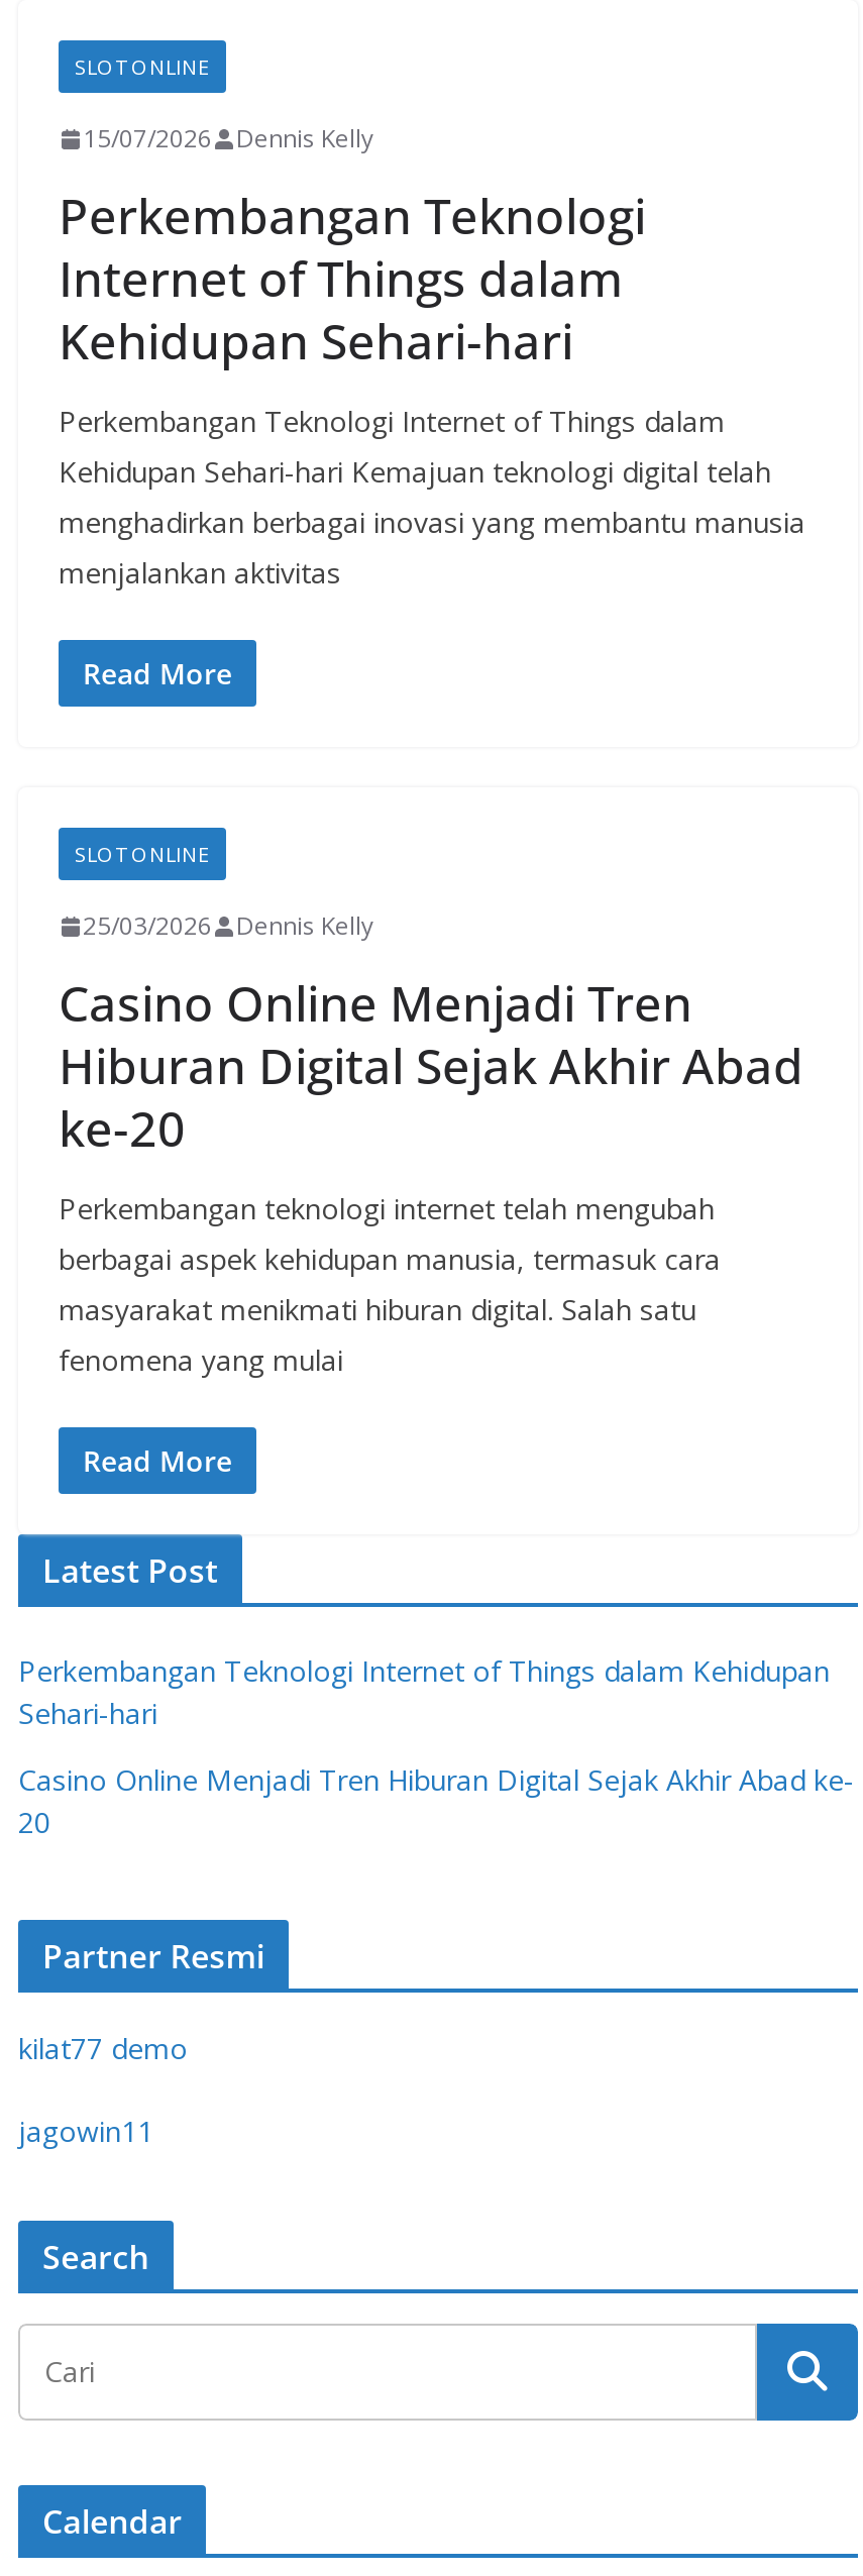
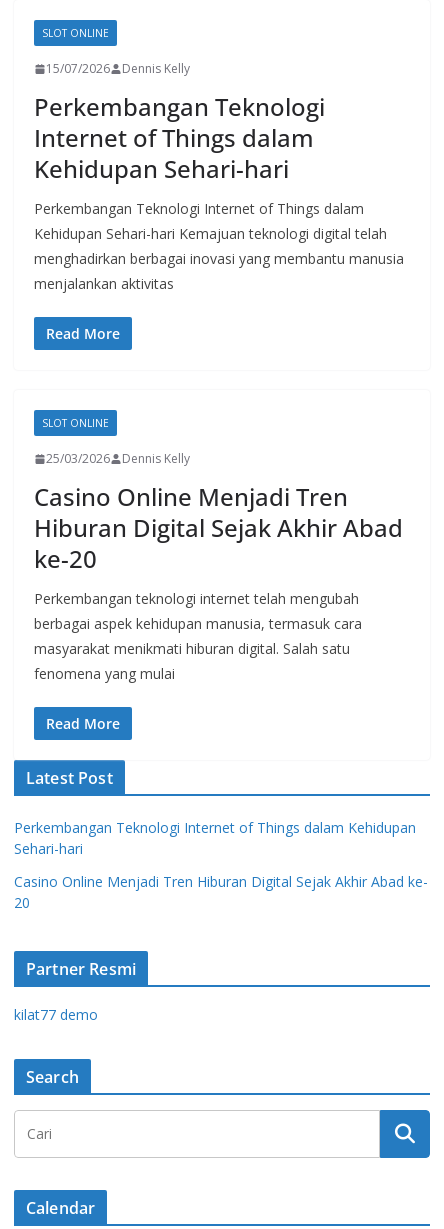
[18,2112,153,2150] jagowin11 -> none

